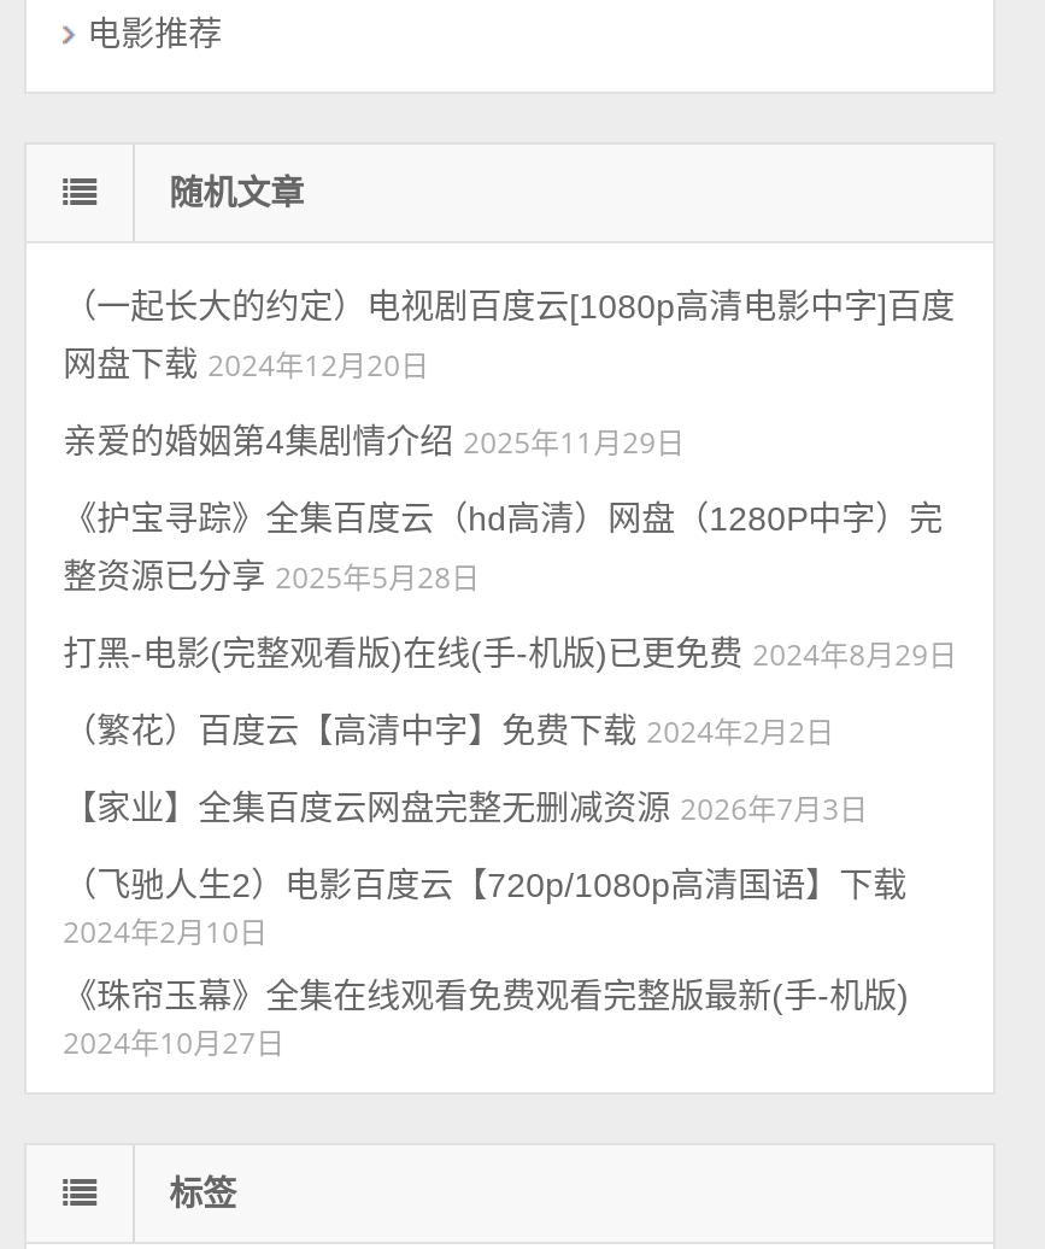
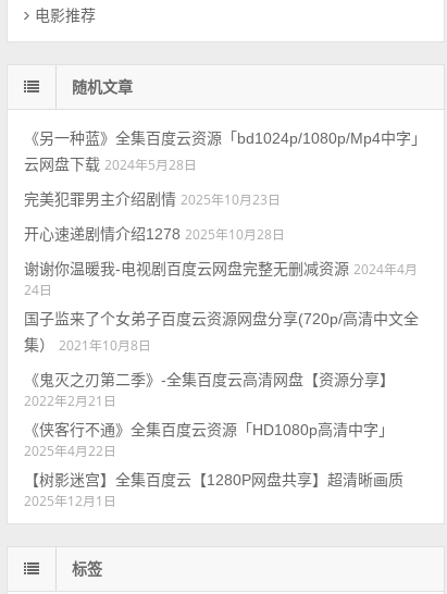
[63,287,955,325] （一起长大的约定）电视剧百度云[1080p高清电影中字]百度 -> [24,129,427,147] 《另一种蓝》全集百度云资源「bd1024p/1080p/Mp4中字」
[63,345,430,383] 网盘下载 2024年12月20日 -> [24,155,197,173] 云网盘下载 2024年5月28日
[63,422,685,460] 亲爱的婚姻第4集剧情介绍 2025年11月29日 -> [24,190,281,208] 完美犯罪男主介绍剧情 2025年10月23日
[63,499,943,537] 《护宝寻踪》全集百度云（hd高清）网盘（1280P中字）完 -> [24,225,285,242] 开心速递剧情介绍1278 2025年10月28日
[63,557,480,595] 整资源已分享 2025年5月28日 -> [24,260,418,298] 谢谢你温暖我-电视剧百度云网盘完整无删减资源 2024年4月 | 24日
[63,634,957,672] 打黑-电影(完整观看版)在线(手-机版)已更免费 2024年8月29日 -> [24,310,419,327] 国子监来了个女弟子百度云资源网盘分享(720p/高清中文全
[63,711,835,750] （繁花）百度云【高清中字】免费下载 2024年2月2日 -> [24,336,151,353] 集） 2021年10月8日
[63,788,868,827] 【家业】全集百度云网盘完整无删减资源 2026年7月3日 -> [24,371,395,409] 《鬼灭之刃第二季》-全集百度云高清网盘【资源分享】 | 2022年2月21日
[63,865,907,950] （飞驰人生2）电影百度云【720p/1080p高清国语】下载 | 2024年2月10日 -> [24,421,394,459] 《侠客行不通》全集百度云资源「HD1080p高清中字」 | 2025年4月22日
[63,976,909,1061] 《珠帘玉幕》全集在线观看免费观看完整版最新(手-机版) | 2024年10月27日 -> [24,471,404,509] 【树影迷宫】全集百度云【1280P网盘共享】超清晰画质 | 2025年12月1日

